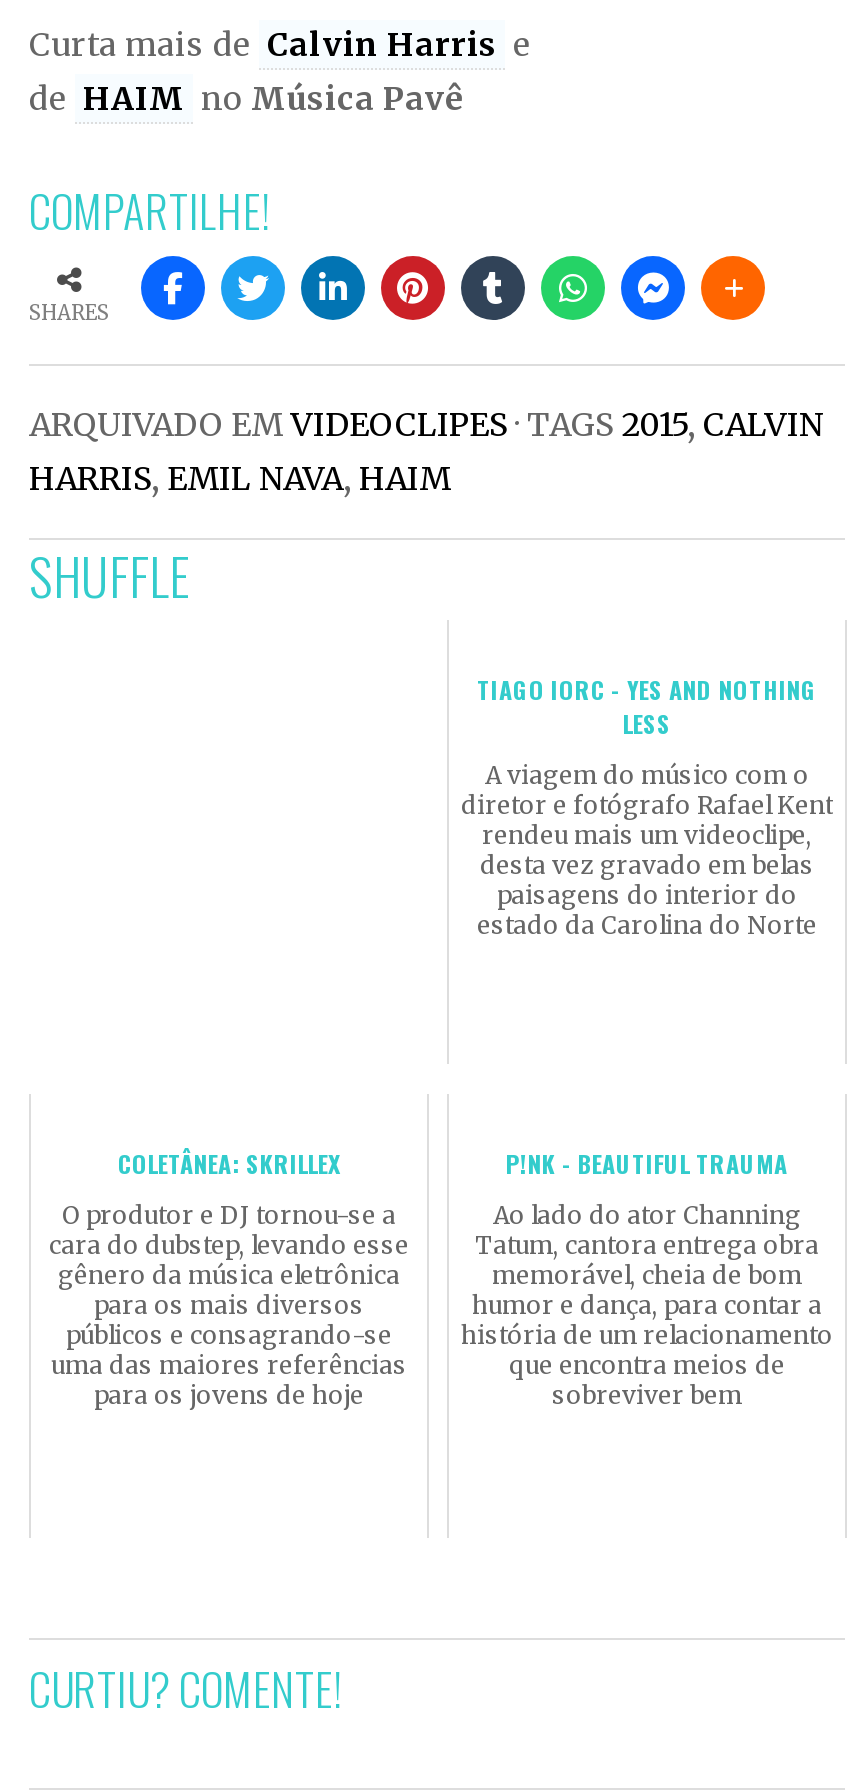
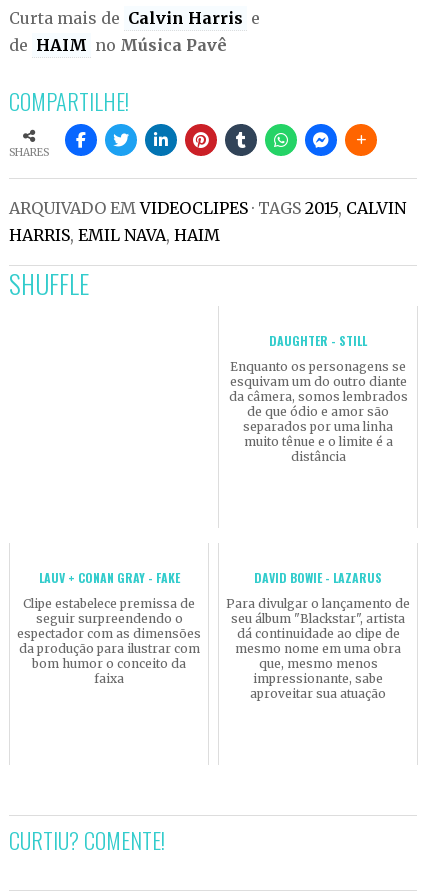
[477,672,817,740] TIAGO IORC - YES AND NOTHING | LESS -> [269,332,367,349] DAUGHTER - STILL
[461,760,833,940] A viagem do músico com o | diretor e fotógrafo Rafael Kent | rendeu mais um videoclipe, | desta vez gravado em belas | paisagens do interior do | estado da Carolina do Norte -> [228,359,407,464] Enquanto os personagens se | esquivam um do outro diante | da câmera, somos lembrados | de que ódio e amor são | separados por uma linha | muito tênue e o limite é a | distância
[118,1146,340,1180] COLETÂNEA: SKRILLEX -> [38,569,179,586] LAUV + CONAN GRAY - FAKE
[506,1146,788,1180] P!NK - BEAUTIFUL TRAUMA -> [254,569,382,586] DAVID BOWIE - LAZARUS
[49,1200,409,1410] O produtor e DJ tornou-se a | cara do dubstep, levando esse | gênero da música eletrônica | para os mais diversos | públicos e consagrando-se | uma das maiores referências | para os jovens de hoje -> [17,596,201,686] Clipe estabelece premissa de | seguir surpreendendo o | espectador com as dimensões | da produção para ilustrar com | bom humor o conceito da | faixa
[461,1200,833,1410] Ao lado do ator Channing | Tatum, cantora entrega obra | memorável, cheia de bom | humor e dança, para contar a | história de um relacionamento | que encontra meios de | sobreviver bem -> [226,596,410,701] Para divulgar o lançamento de | seu álbum "Blackstar", artista | dá continuidade ao clipe de | mesmo nome em uma obra | que, mesmo menos | impressionante, sabe | aproveitar sua atuação

